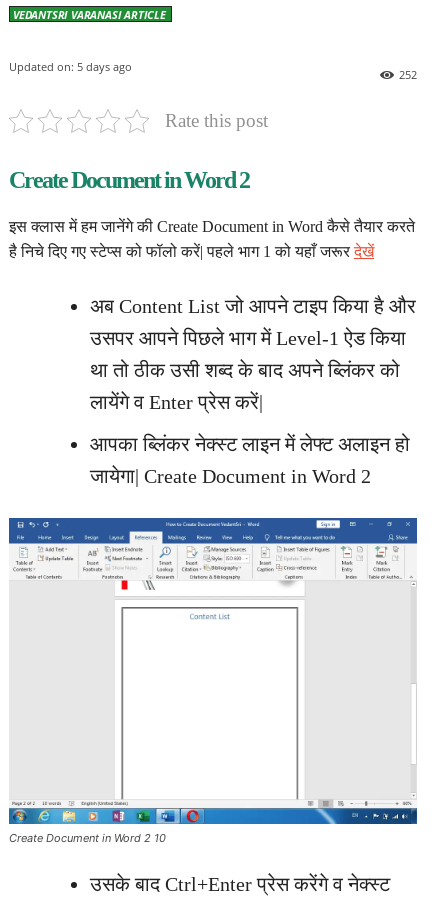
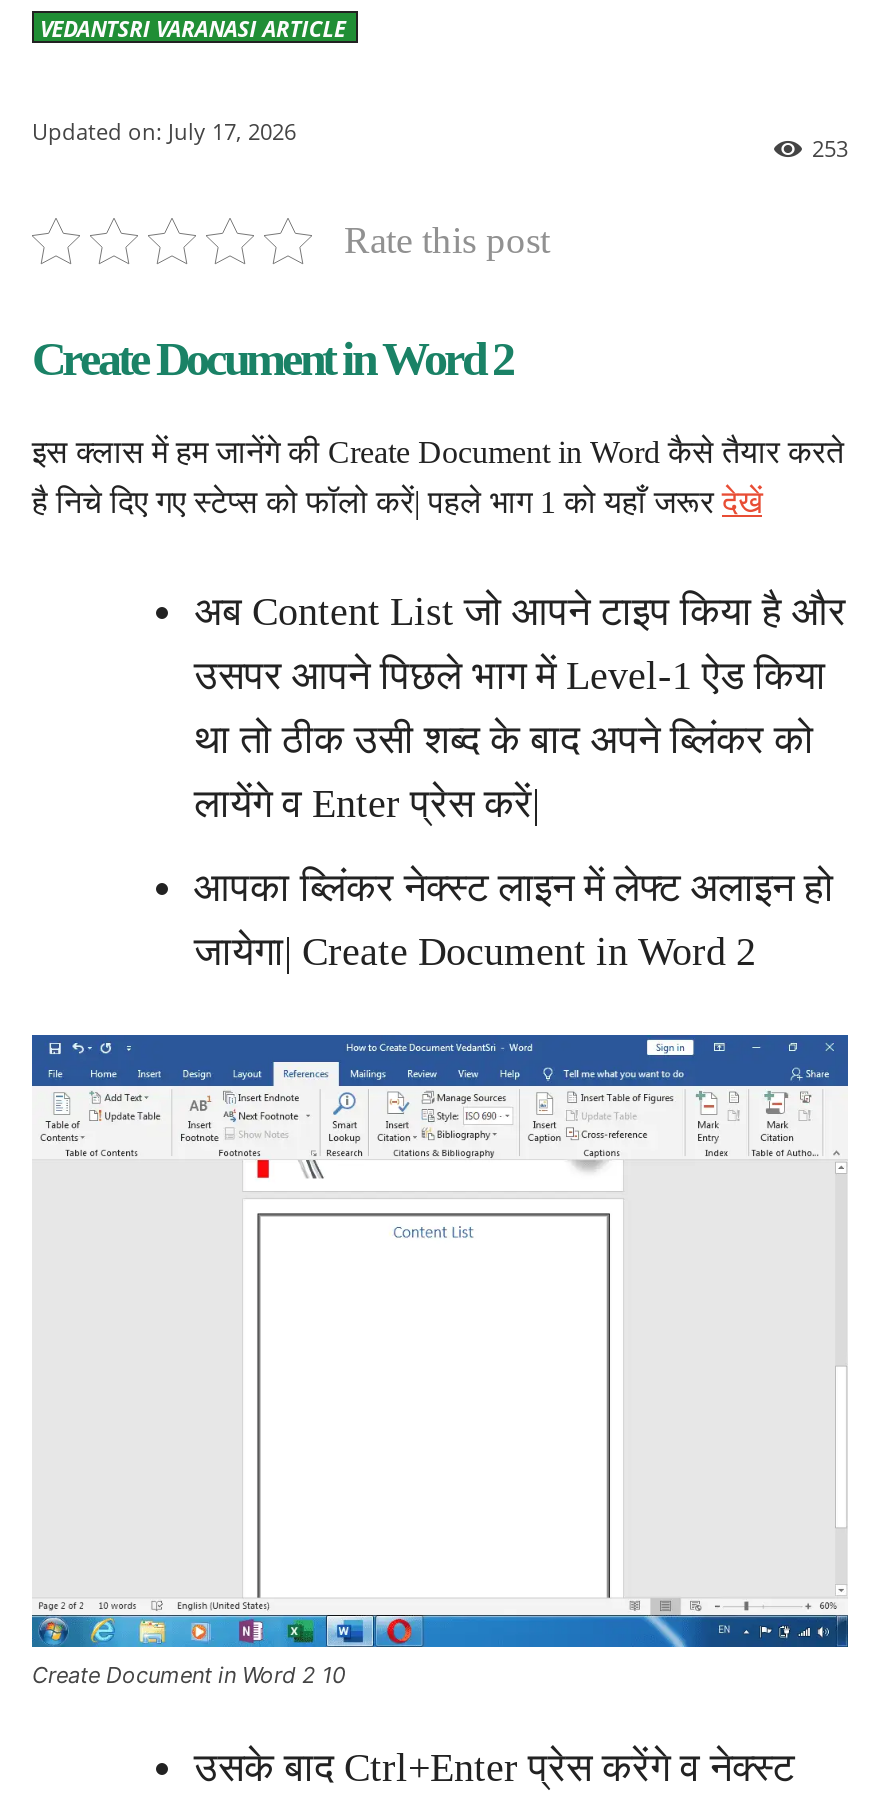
[9,59,132,74] Updated on: 5 days ago -> [32,117,296,147] Updated on: July 17, 2026
[399,67,417,82] 252 -> [812,134,848,164] 253

